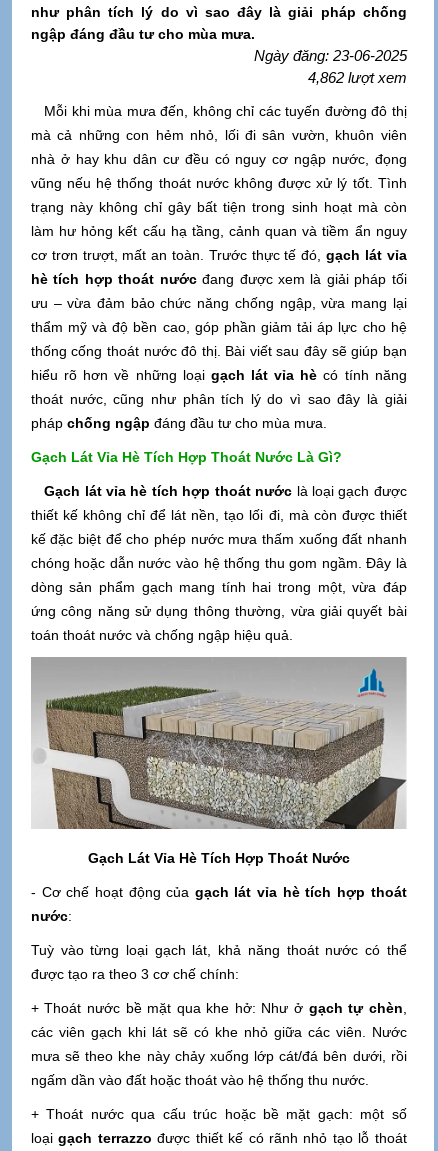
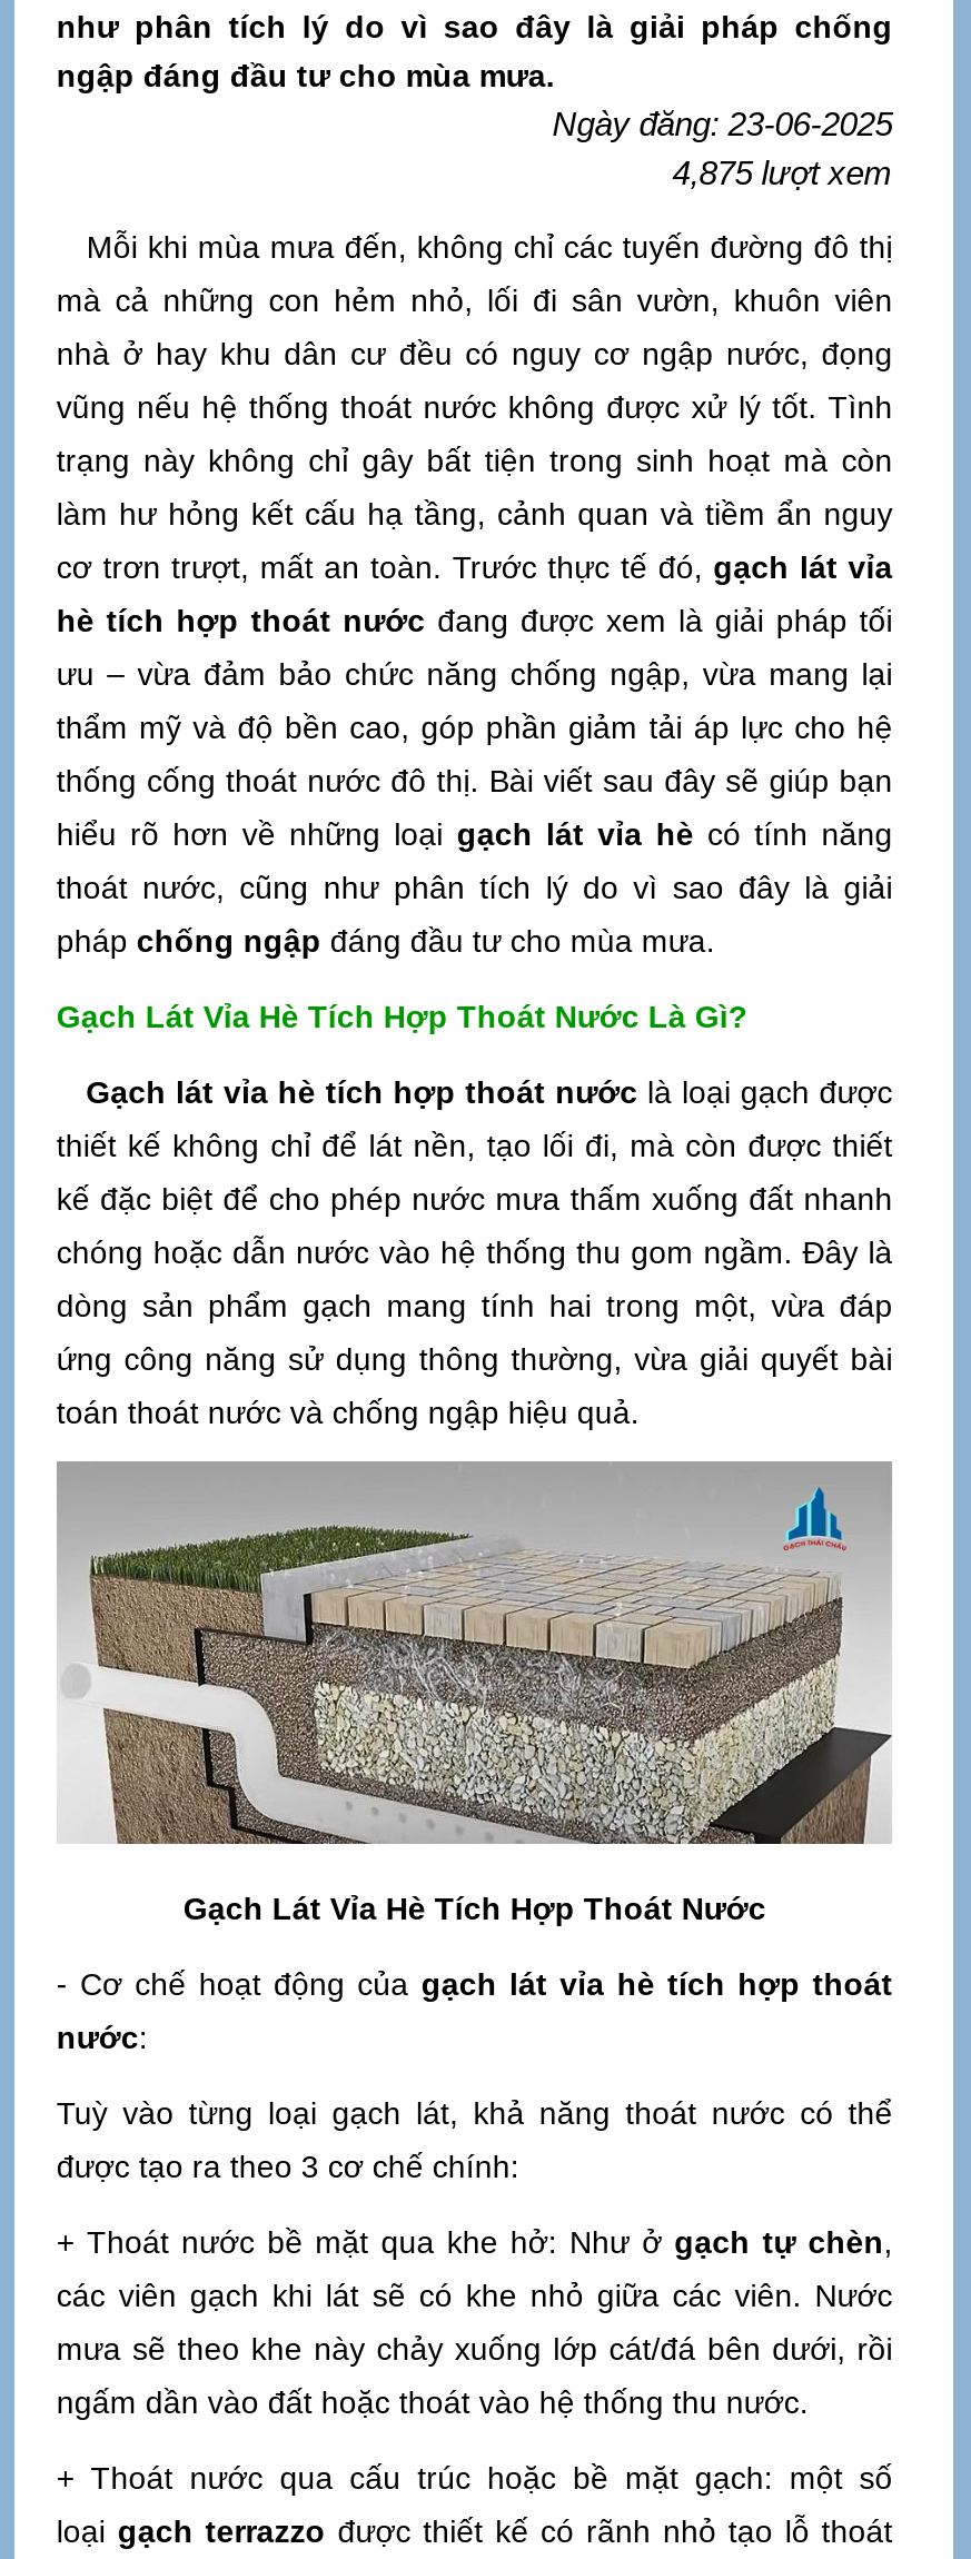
[308,69,407,86] 4,862 lượt xem -> [672,153,893,191] 4,875 lượt xem

